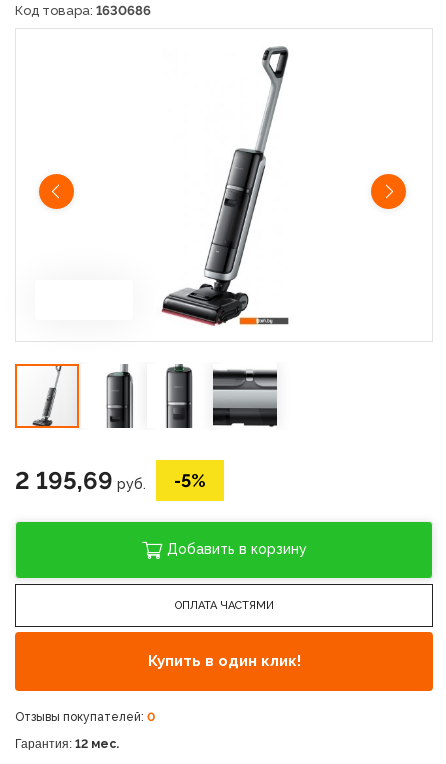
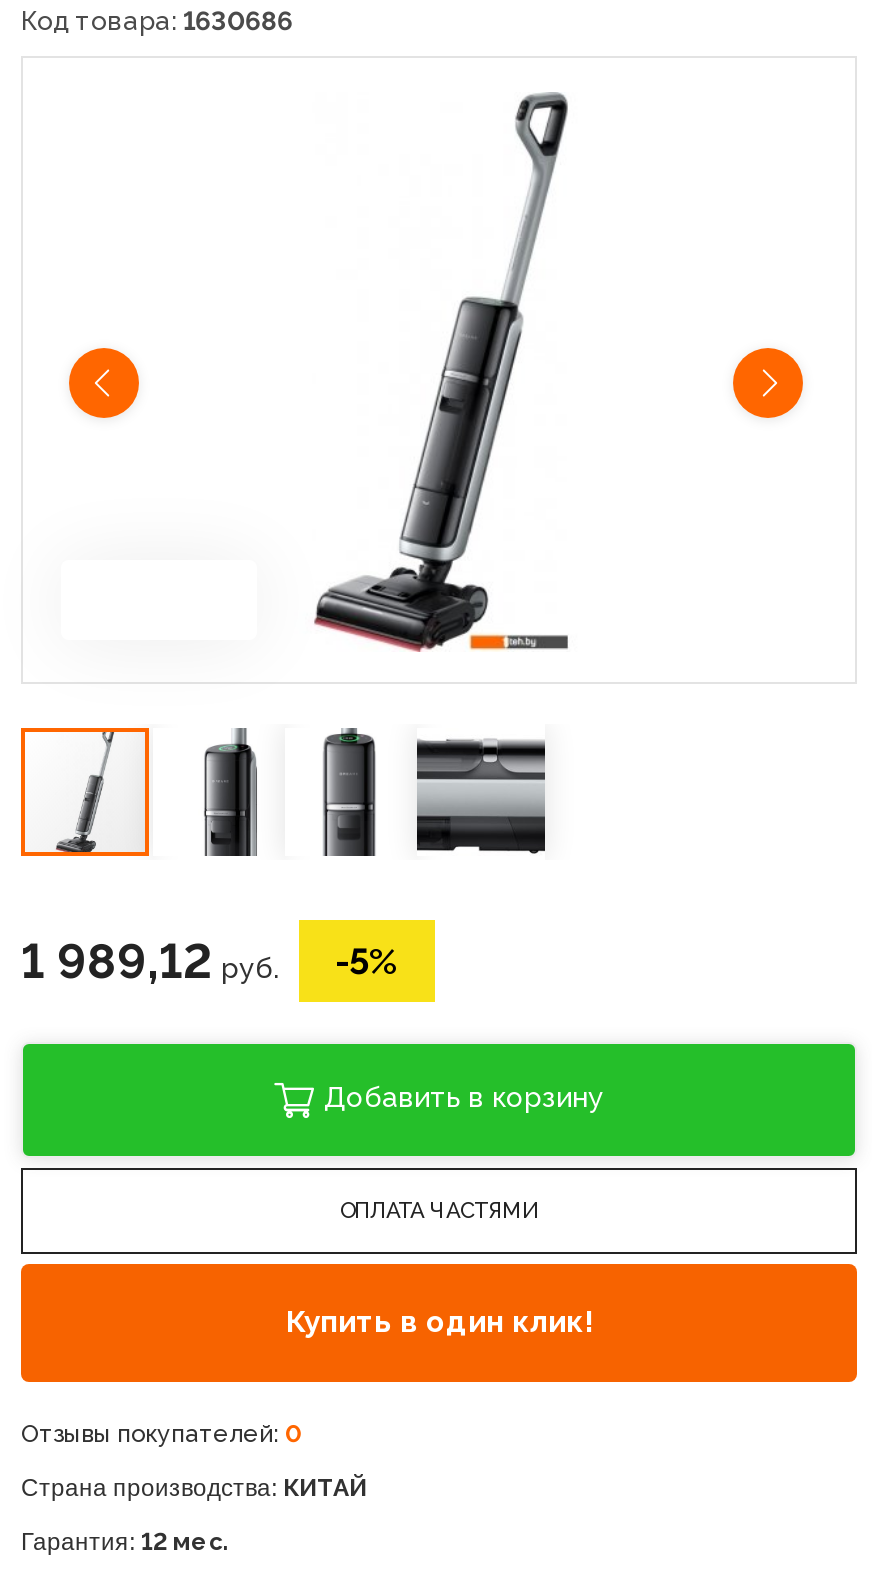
[15,465,206,494] 2 195,69 руб. -5% -> [21,931,399,989] 1 989,12 руб. -5%
none -> [21,1474,367,1502] Страна производства: КИТАЙ

